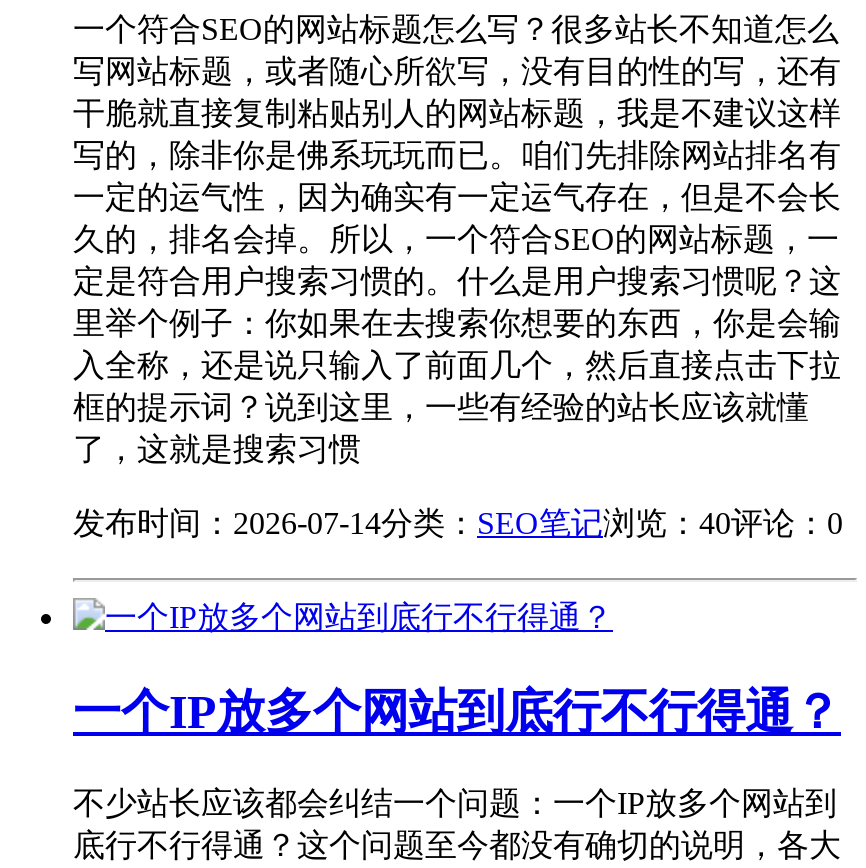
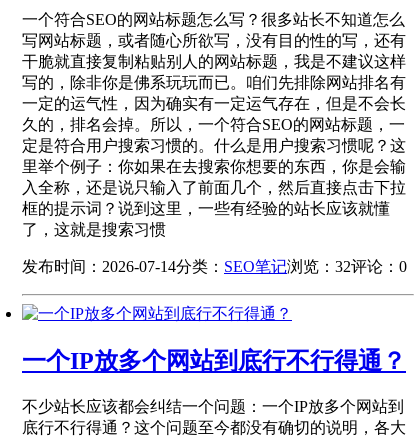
[73,507,843,541] 发布时间：2026-07-14分类：SEO笔记浏览：40评论：0 -> [22,258,407,275] 发布时间：2026-07-14分类：SEO笔记浏览：32评论：0

